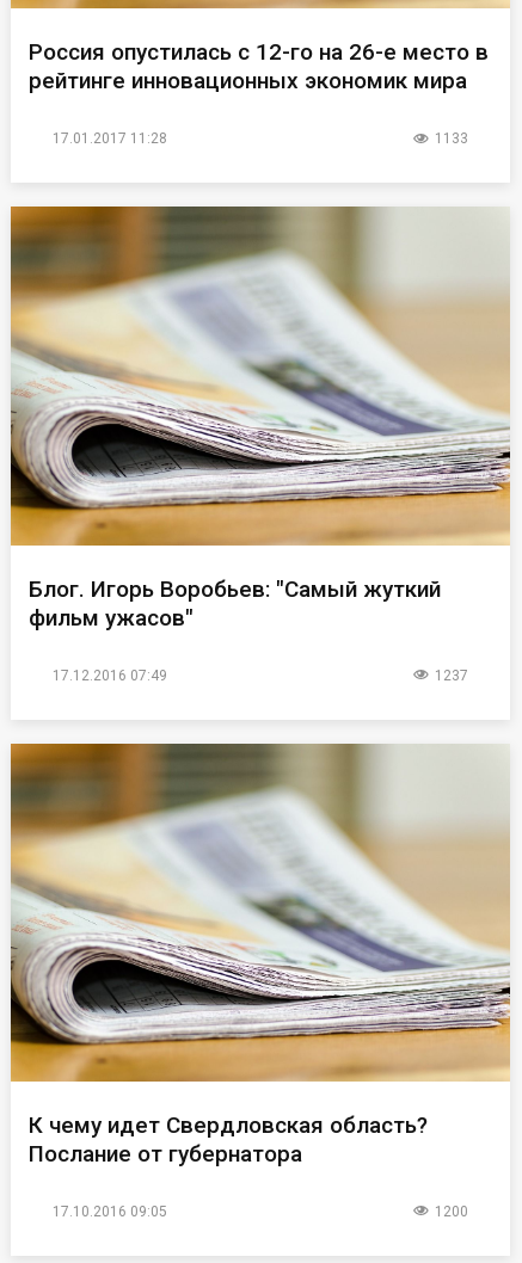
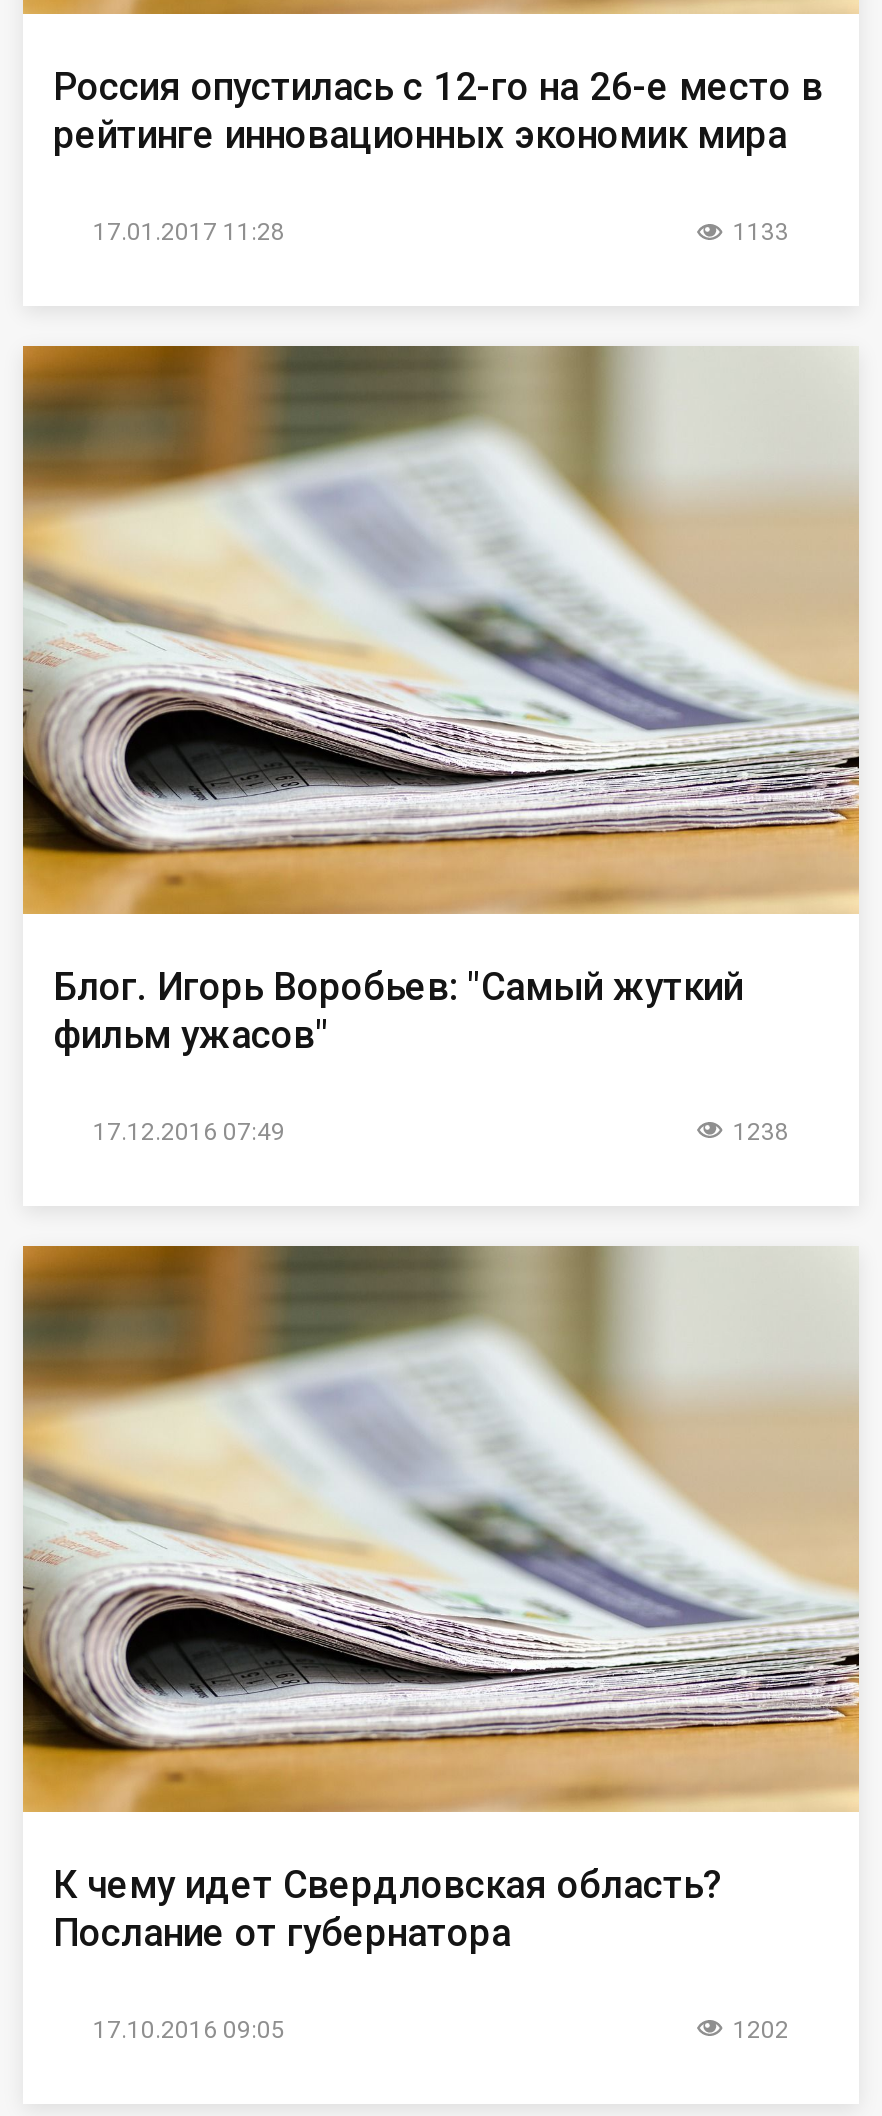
[435,667,468,684] 1237 -> [733,1117,789,1145] 1238
[435,1203,468,1220] 1200 -> [733,2016,789,2044] 1202

